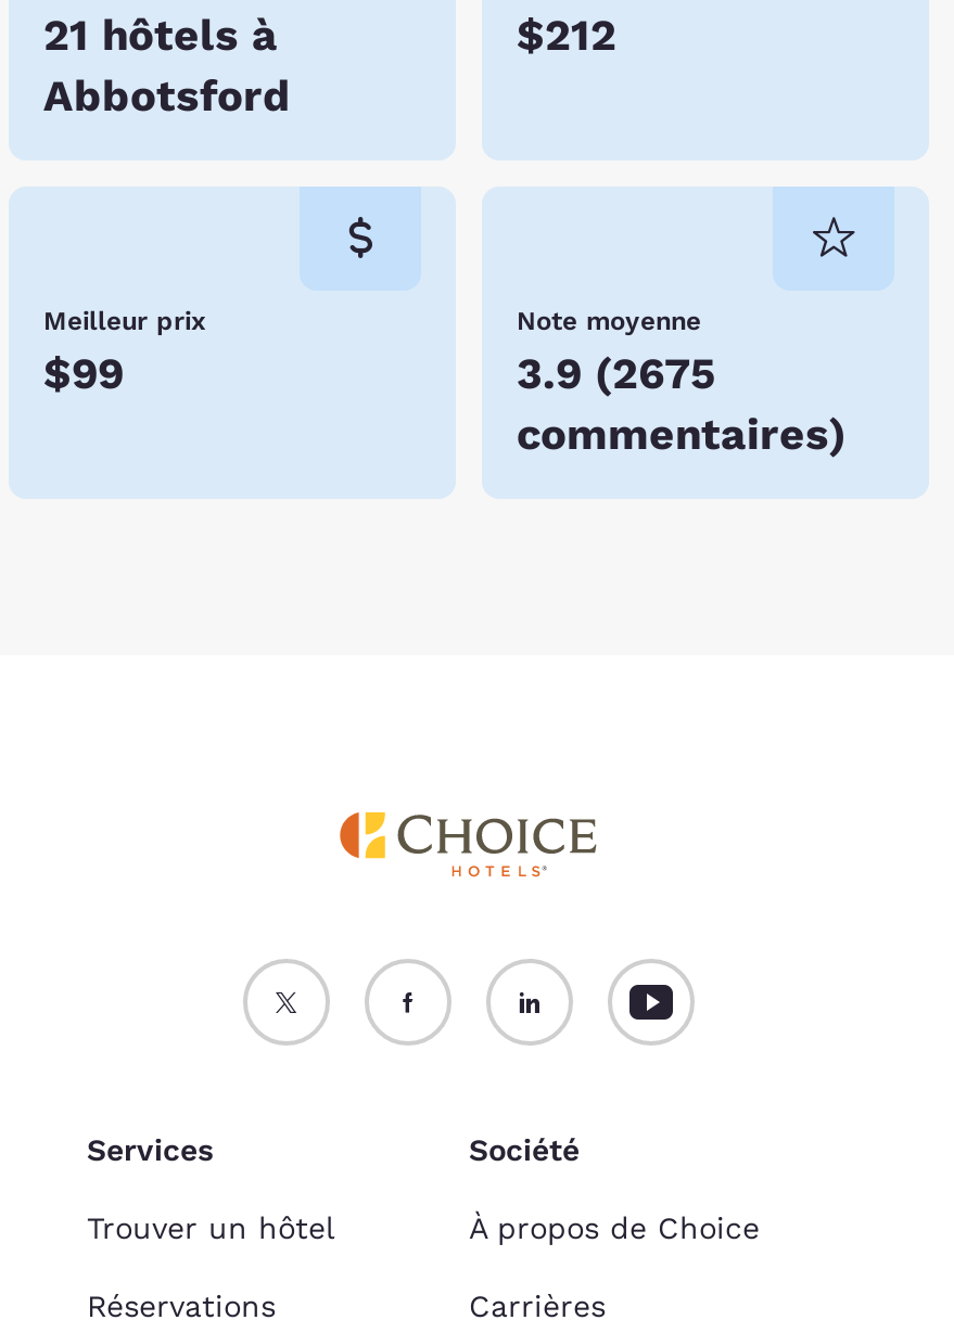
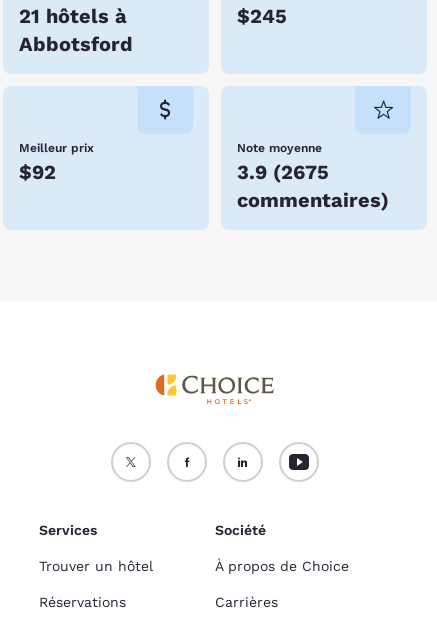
[517,9,616,61] $212 -> [237,4,287,28] $245
[43,347,124,399] $99 -> [19,160,56,184] $92

